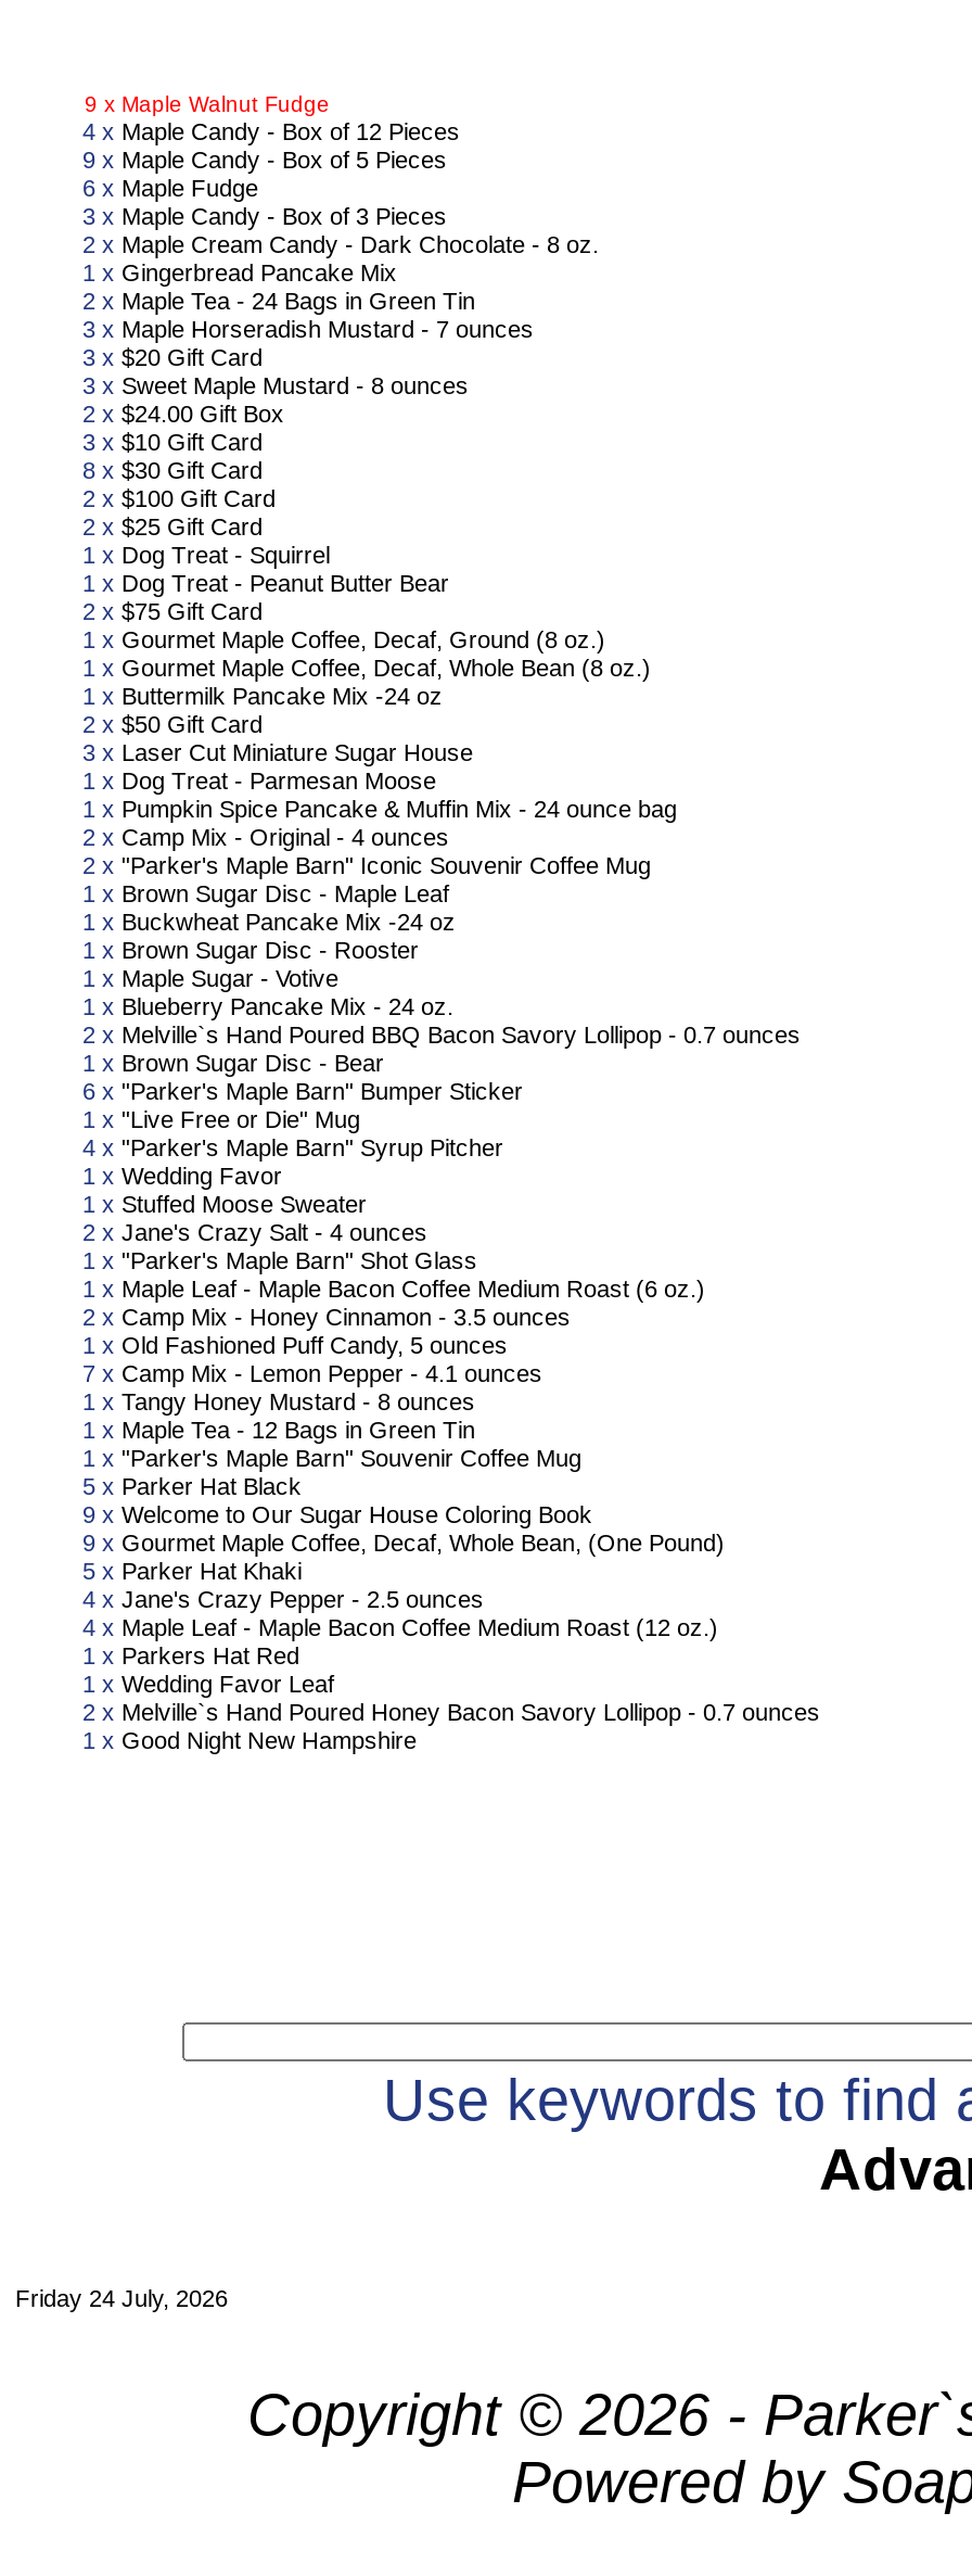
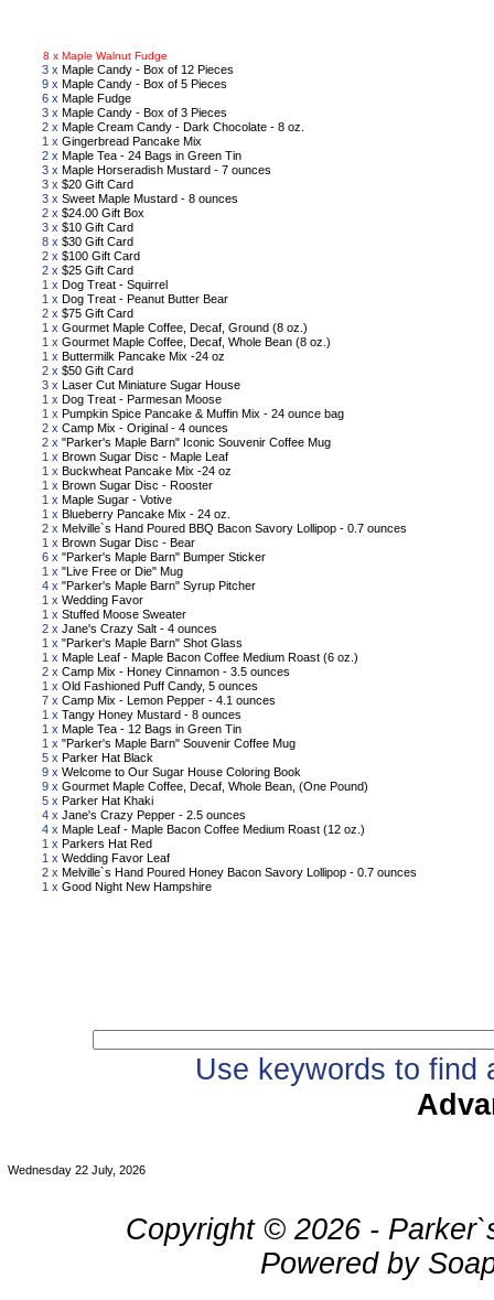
[85,92,330,116] 9 x Maple Walnut Fudge -> [43,50,168,62] 8 x Maple Walnut Fudge
[82,118,460,144] 4 x Maple Candy - Box of 12 Pieces -> [42,63,234,76] 3 x Maple Candy - Box of 12 Pieces
[2,2285,241,2311] Friday 24 July, 2026 -> [1,1163,152,1176] Wednesday 22 July, 2026

